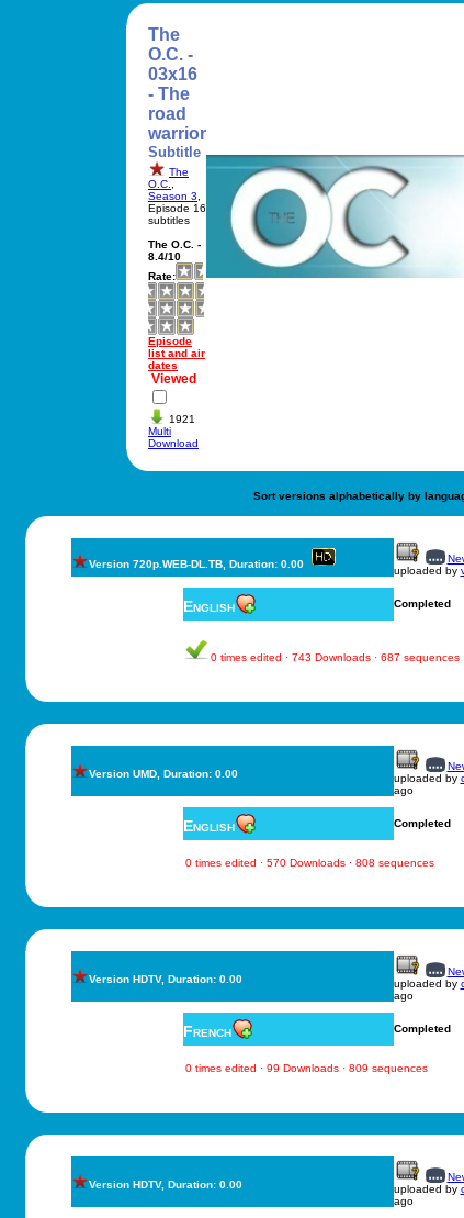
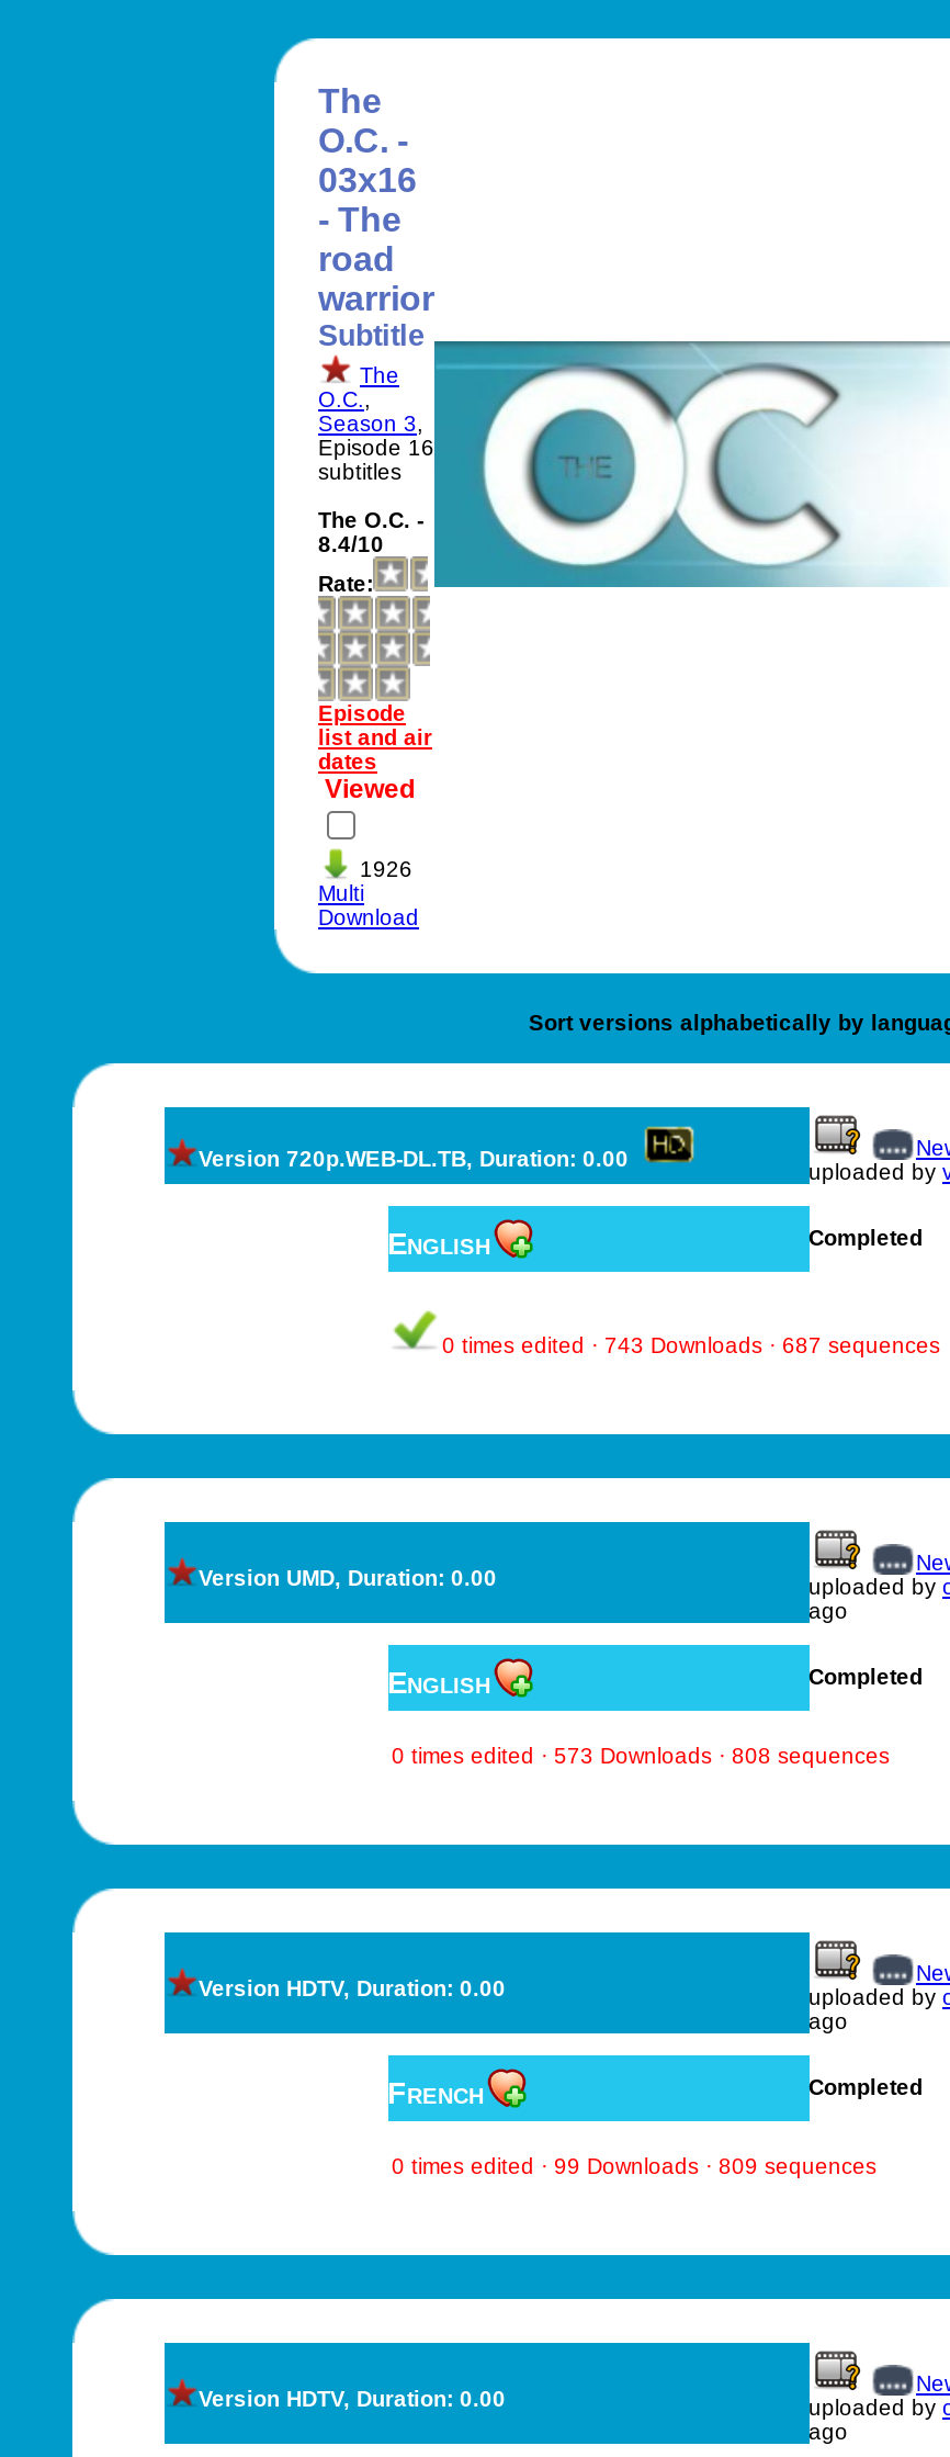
[166,413,195,425] 1921 -> [353,857,412,881] 1926
[185,857,434,869] 0 times edited · 570 Downloads · 808 sequences -> [392,1744,890,1768] 0 times edited · 573 Downloads · 808 sequences

